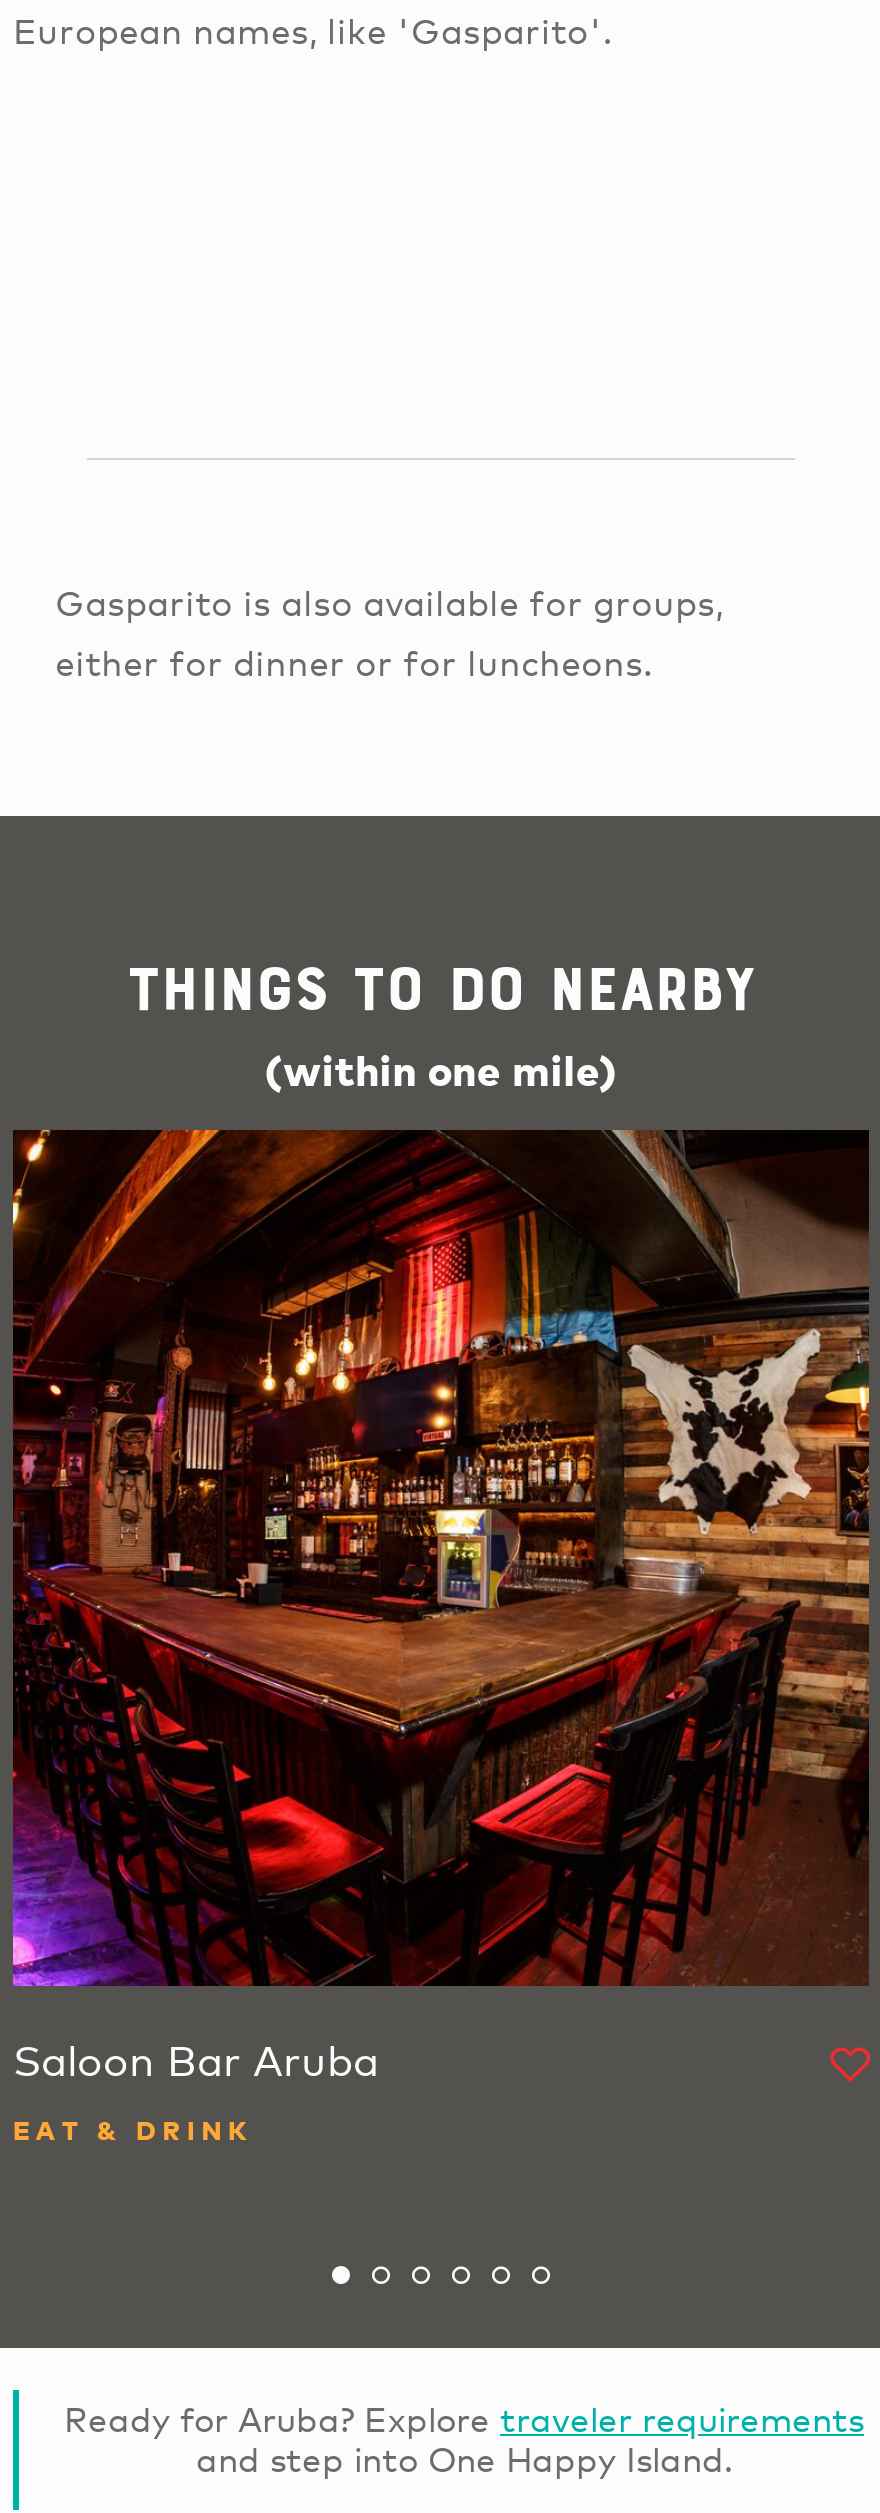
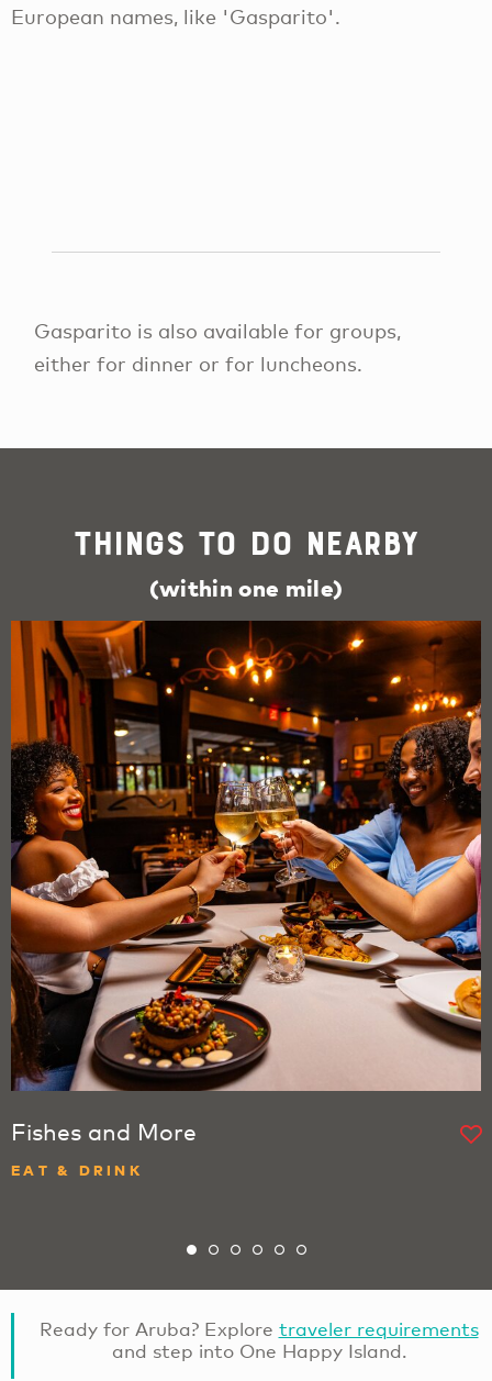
[11,1130,871,2085] [image] | Saloon Bar Aruba -> [10,620,482,1145] [image] | Fishes and More

